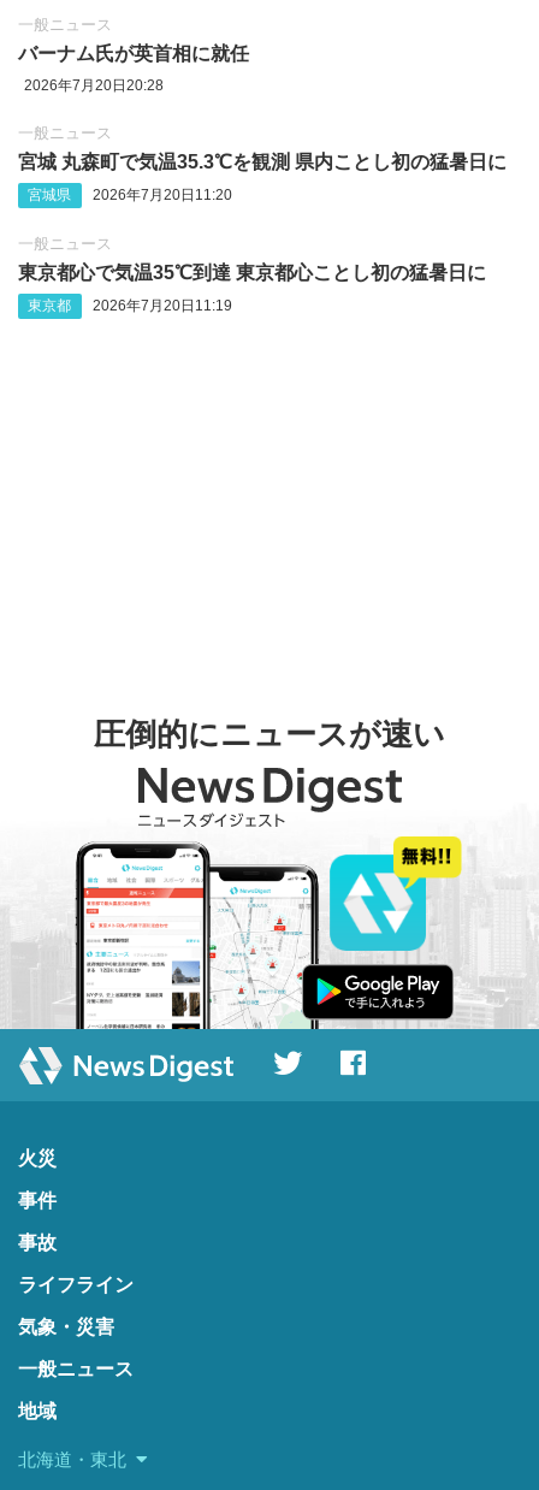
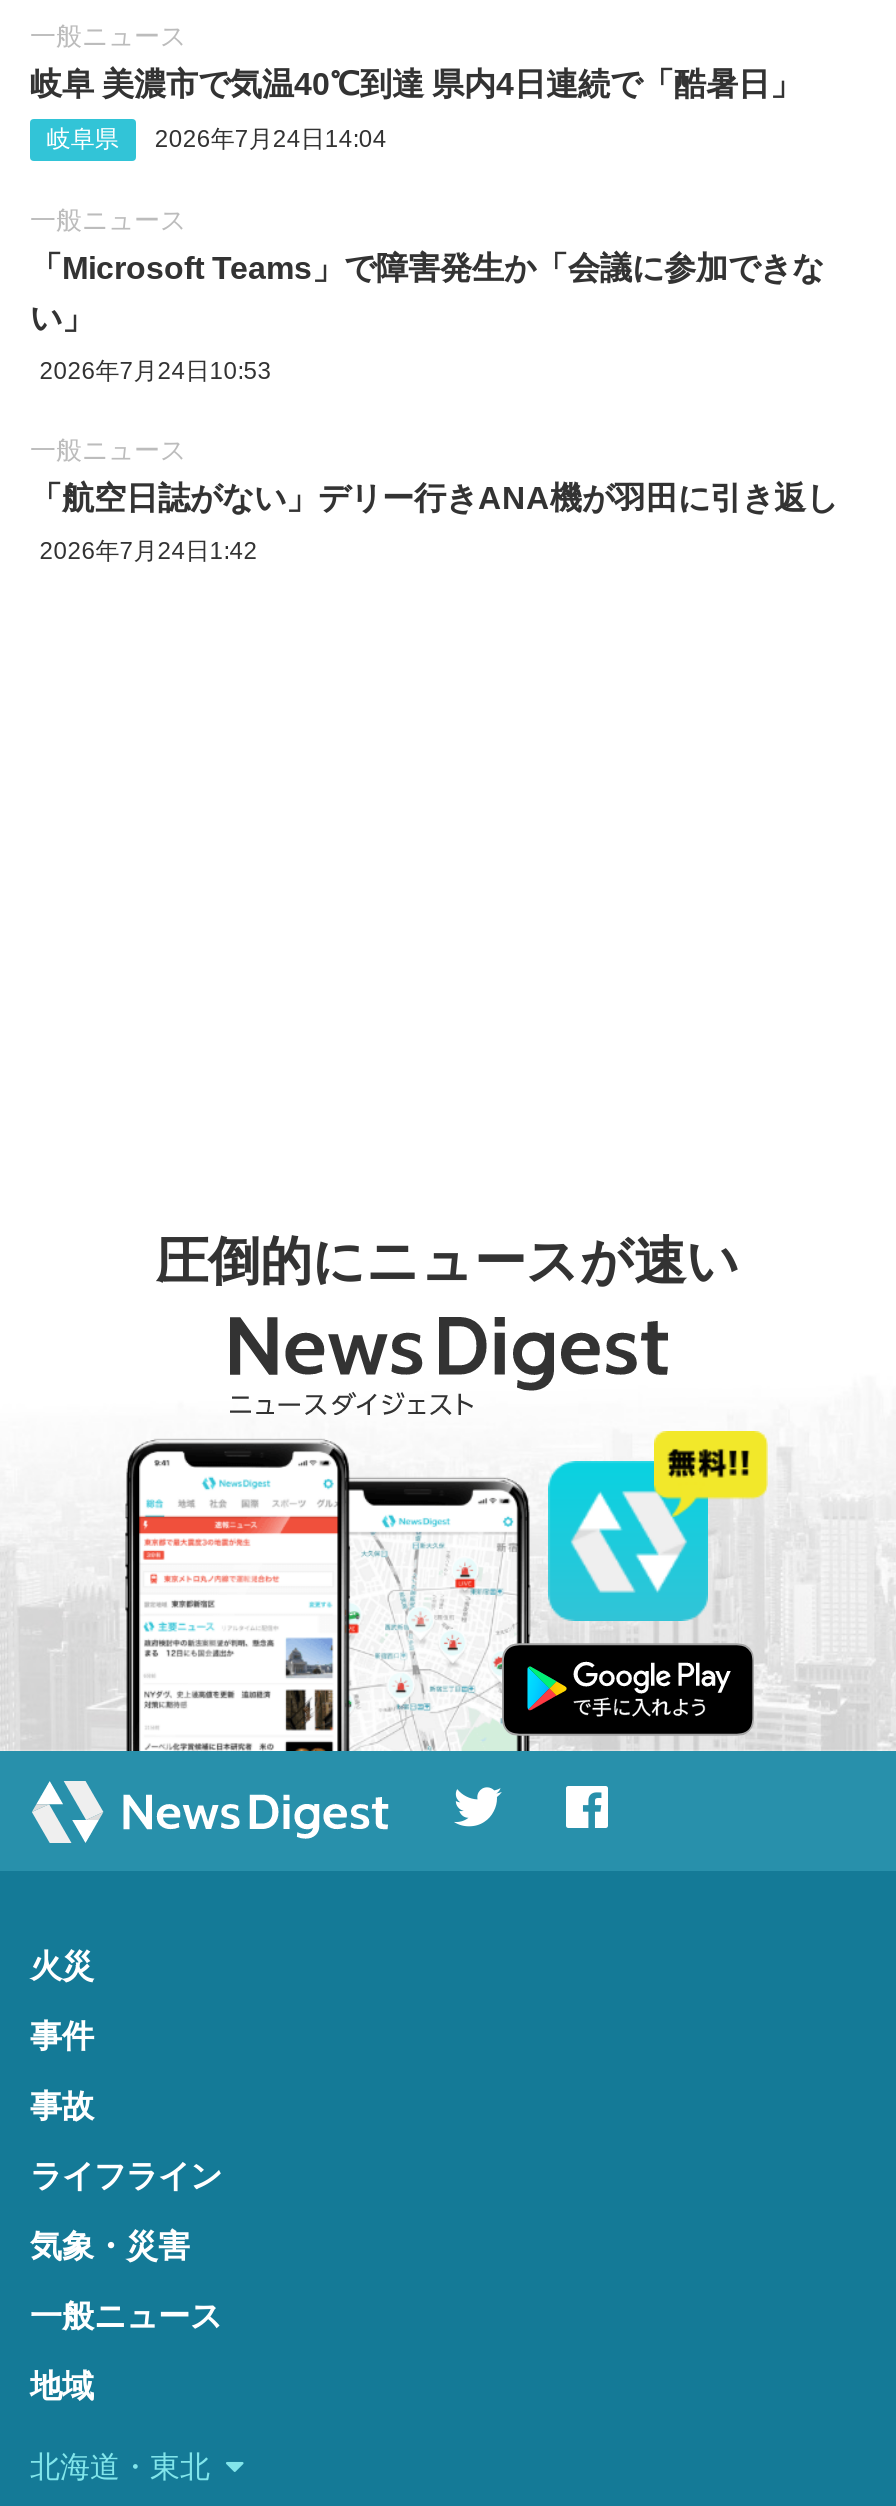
[18,44,249,64] バーナム氏が英首相に就任 -> [30,68,802,102] 岐阜 美濃市で気温40℃到達 県内4日連続で「酷暑日」
[24,77,163,94] 2026年7月20日20:28 -> [47,126,387,154] 岐阜県 | 2026年7月24日14:04
[18,152,507,204] 宮城 丸森町で気温35.3℃を観測 県内ことし初の猛暑日に | 宮城県 | 2026年7月20日11:20 -> [30,252,824,386] 「Microsoft Teams」で障害発生か「会議に参加できな | い」 | 2026年7月24日10:53
[18,263,486,283] 東京都心で気温35℃到達 東京都心ことし初の猛暑日に -> [30,482,838,516] 「航空日誌がない」デリー行きANA機が羽田に引き返し
[28,298,233,314] 東京都 | 2026年7月20日11:19 -> [40,537,258,565] 2026年7月24日1:42

